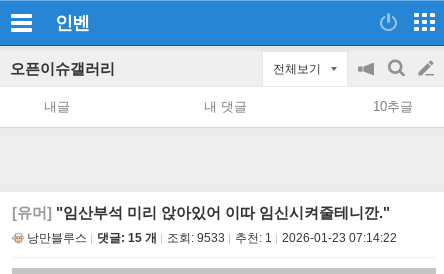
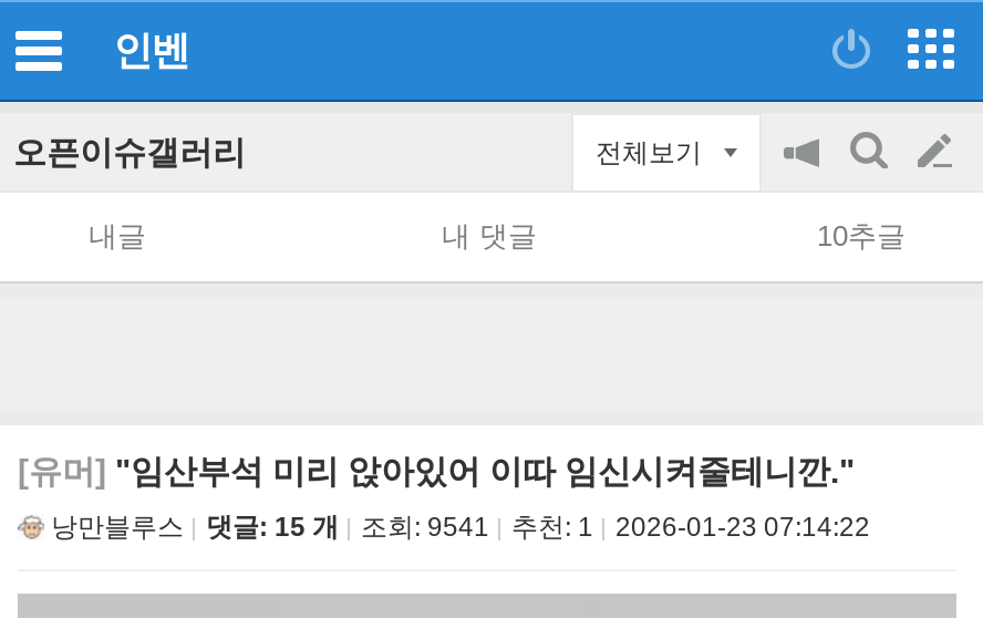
[27,231,397,245] 낭만블루스 댓글: 15 개 조회: 9533 추천: 1 2026-01-23 07:14:22 -> [51,512,870,543] 낭만블루스 댓글: 15 개 조회: 9541 추천: 1 2026-01-23 07:14:22

